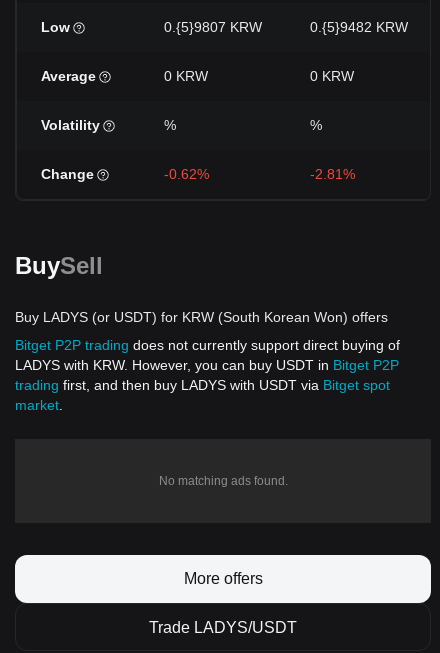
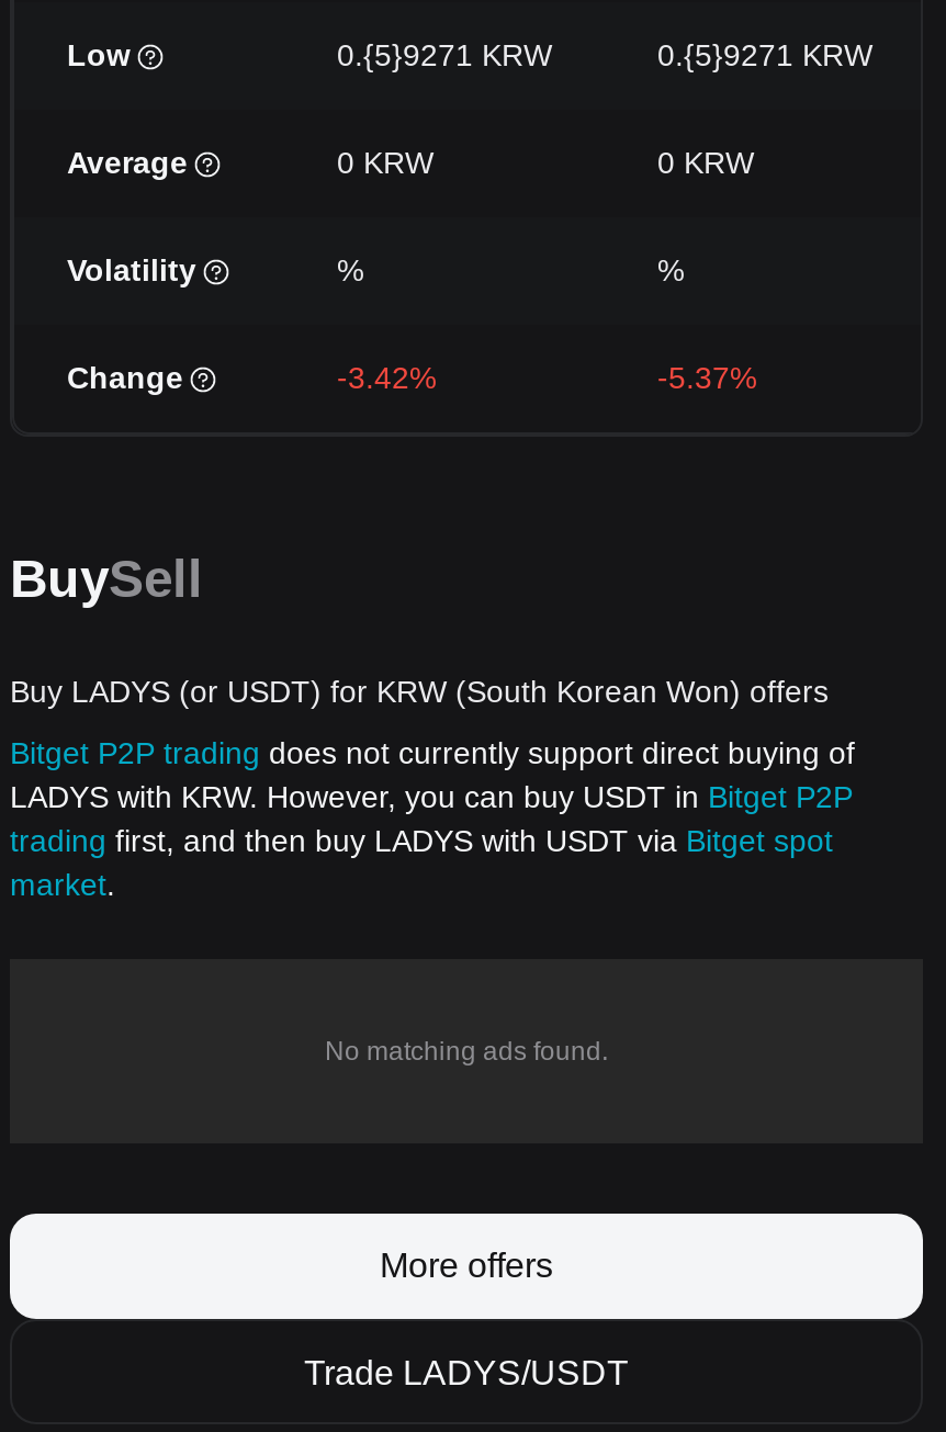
[164,19,262,35] 0.{5}9807 KRW -> [337,37,552,72] 0.{5}9271 KRW
[310,19,408,35] 0.{5}9482 KRW -> [657,37,872,72] 0.{5}9271 KRW
[164,166,209,182] -0.62% -> [337,360,436,395] -3.42%
[310,166,355,182] -2.81% -> [657,360,756,395] -5.37%

